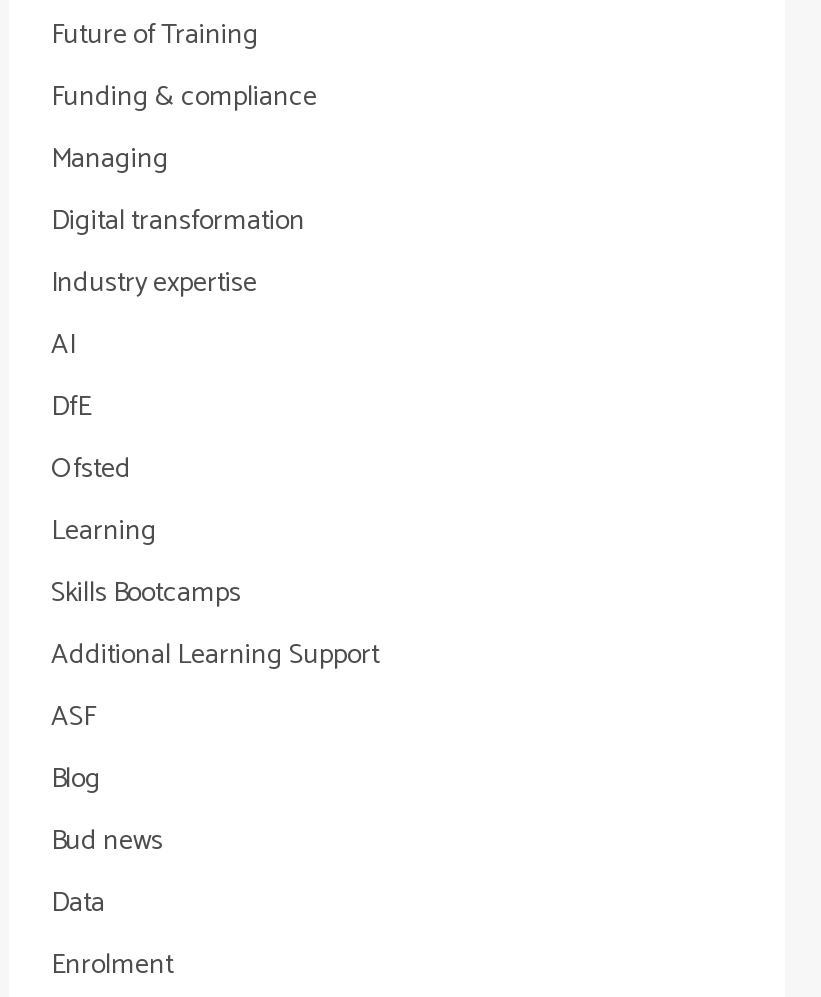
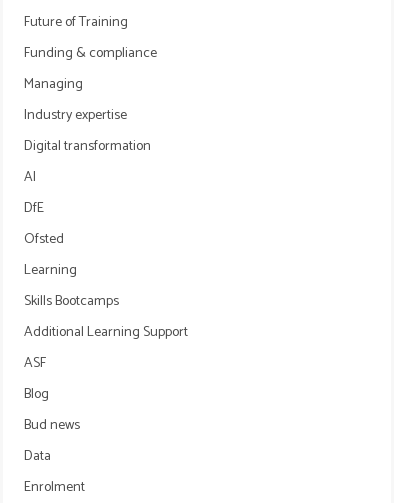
moved [51,199,305,245] -> [24,135,151,158]: Digital transformation
moved [51,261,257,307] -> [24,104,127,127]: Industry expertise

